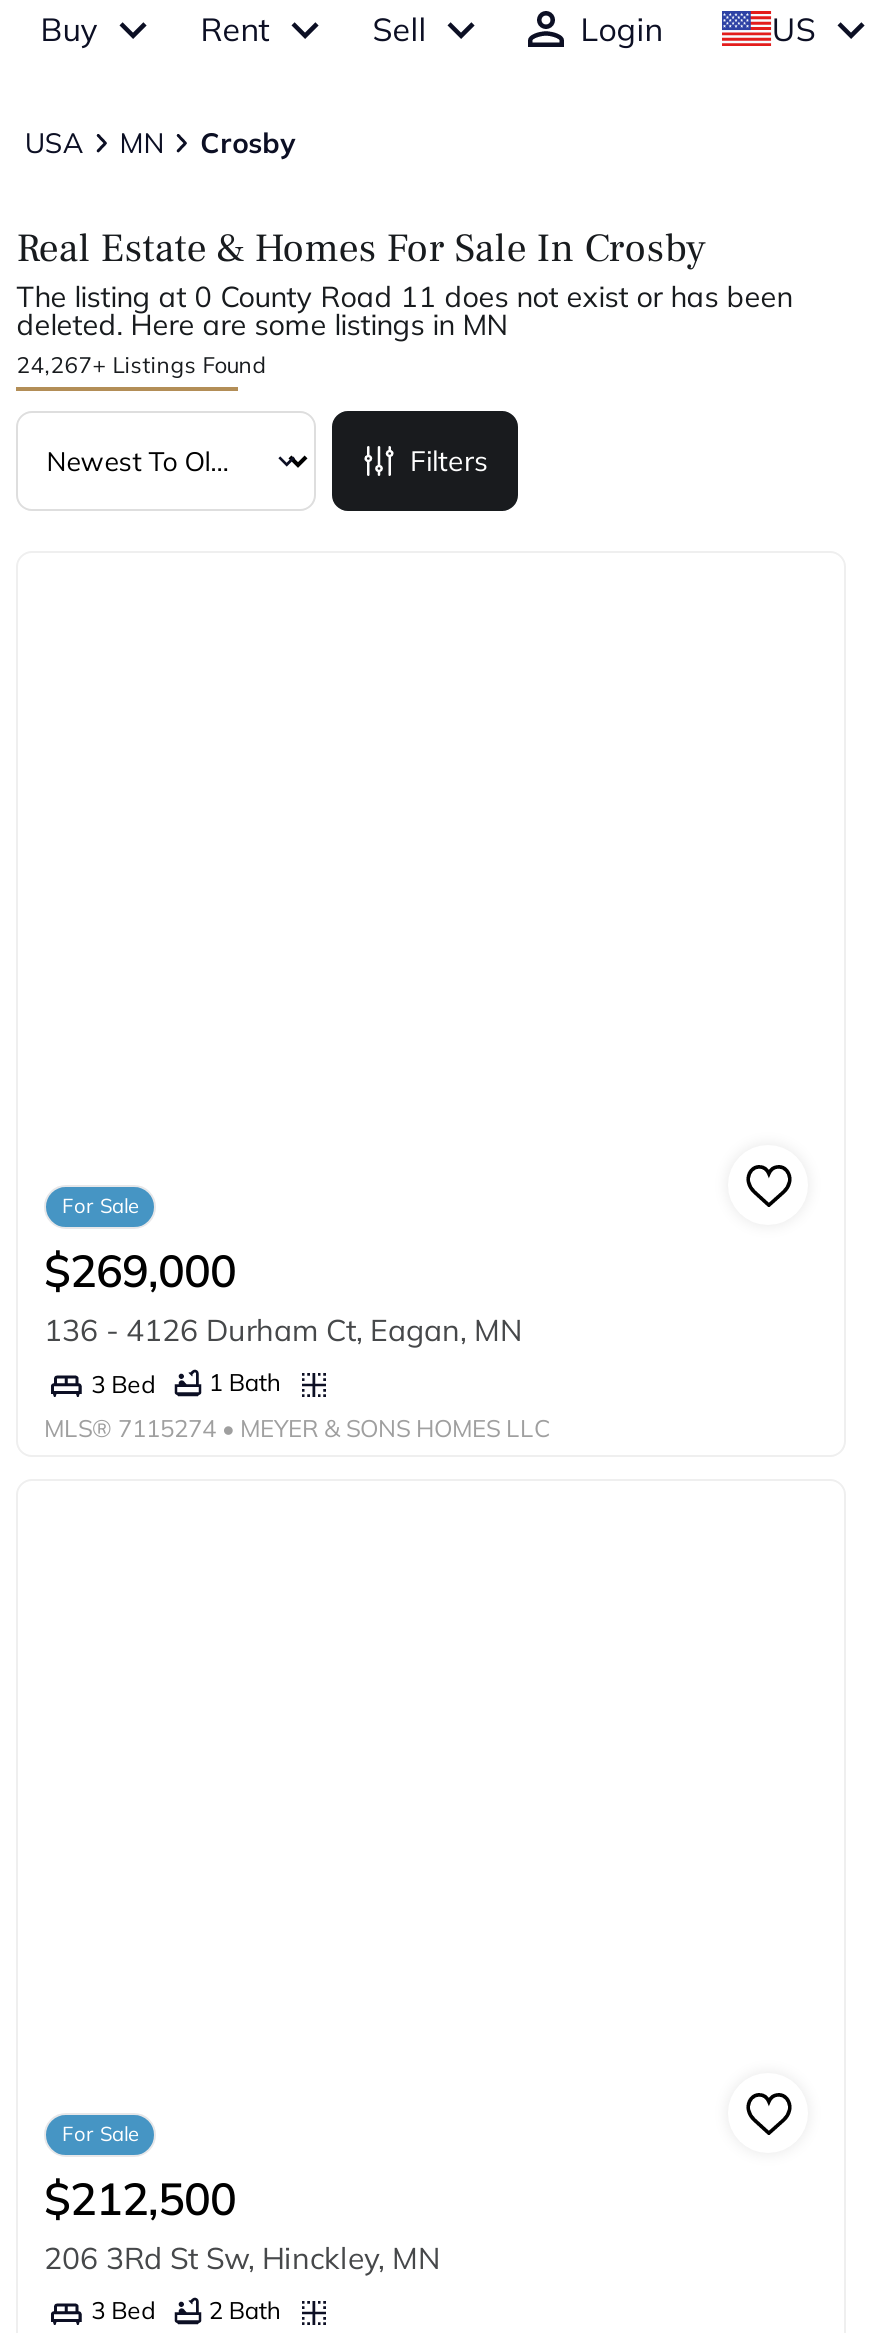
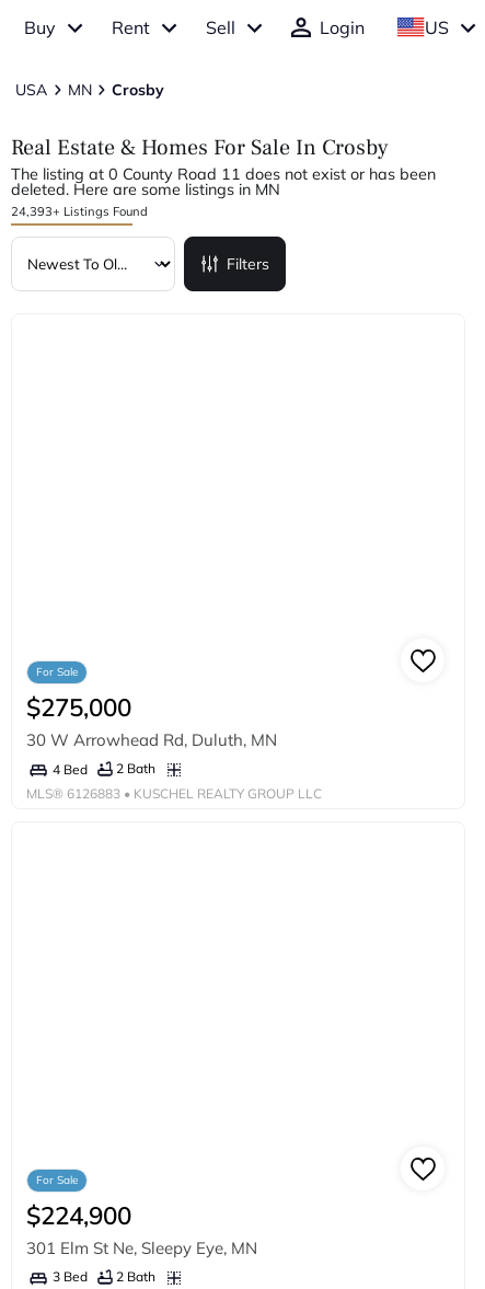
[16,351,266,379] 24,267+ Listings Found -> [11,204,148,219] 24,393+ Listings Found
[44,1241,522,1350] $269,000 | 136 - 4126 Durham Ct, Eagan, MN -> [26,691,277,751] $275,000 | 30 W Arrowhead Rd, Duluth, MN
[91,1367,281,1398] 3 Bed | 1 Bath -> [52,760,156,777] 4 Bed | 2 Bath
[44,1413,550,1443] MLS® 7115274 • MEYER & SONS HOMES LLC -> [26,785,322,802] MLS® 6126883 • KUSCHEL REALTY GROUP LLC
[44,2168,440,2277] $212,500 | 206 3Rd St Sw, Hinckley, MN -> [26,1199,257,1259] $224,900 | 301 Elm St Ne, Sleepy Eye, MN

